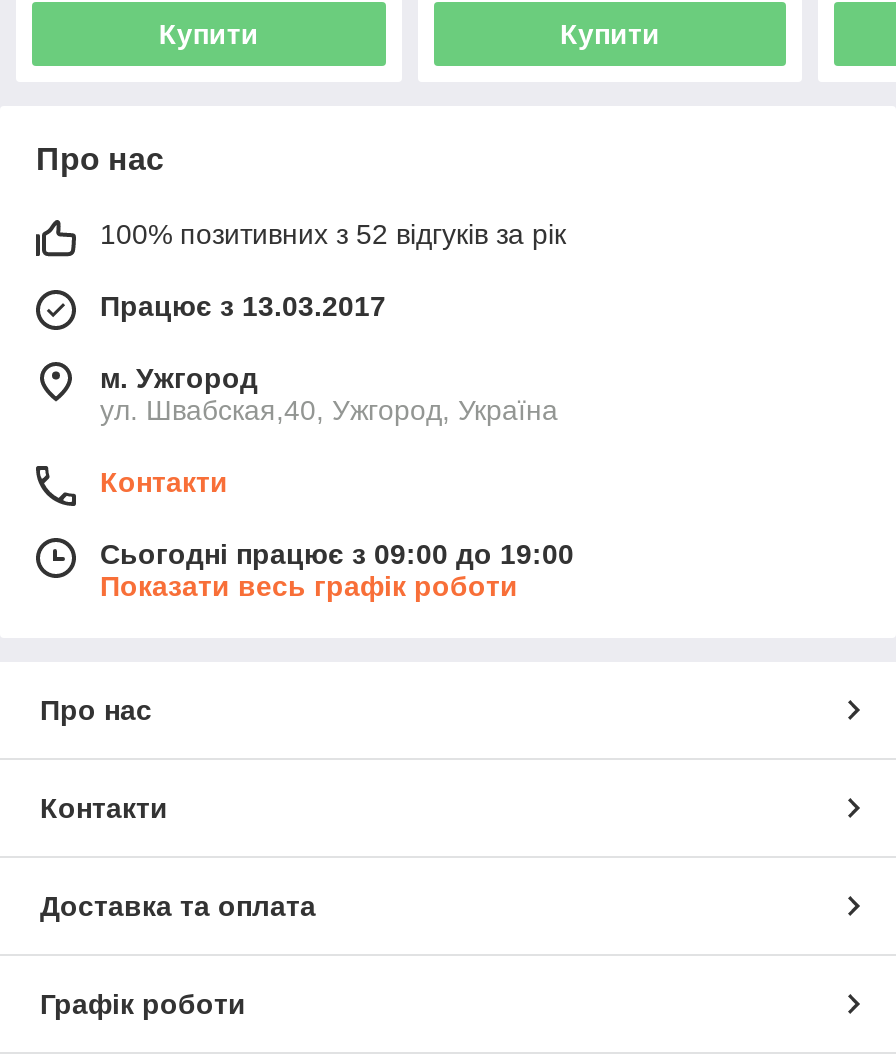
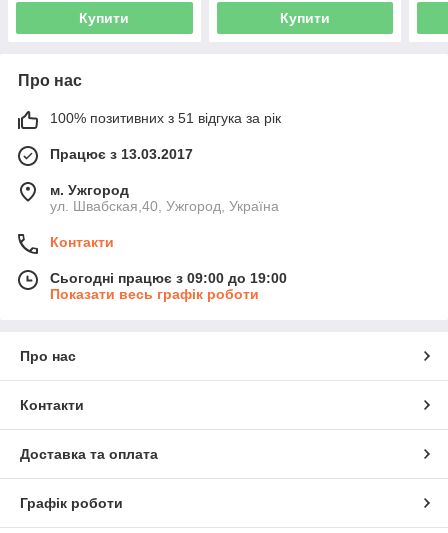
[100,219,566,251] 100% позитивних з 52 відгуків за рік -> [50,110,281,126] 100% позитивних з 51 відгука за рік

